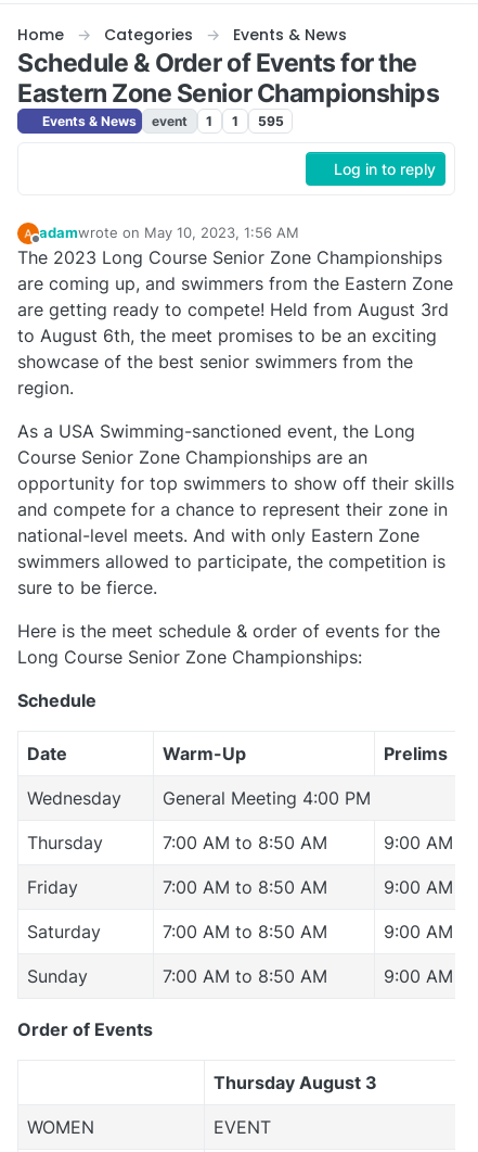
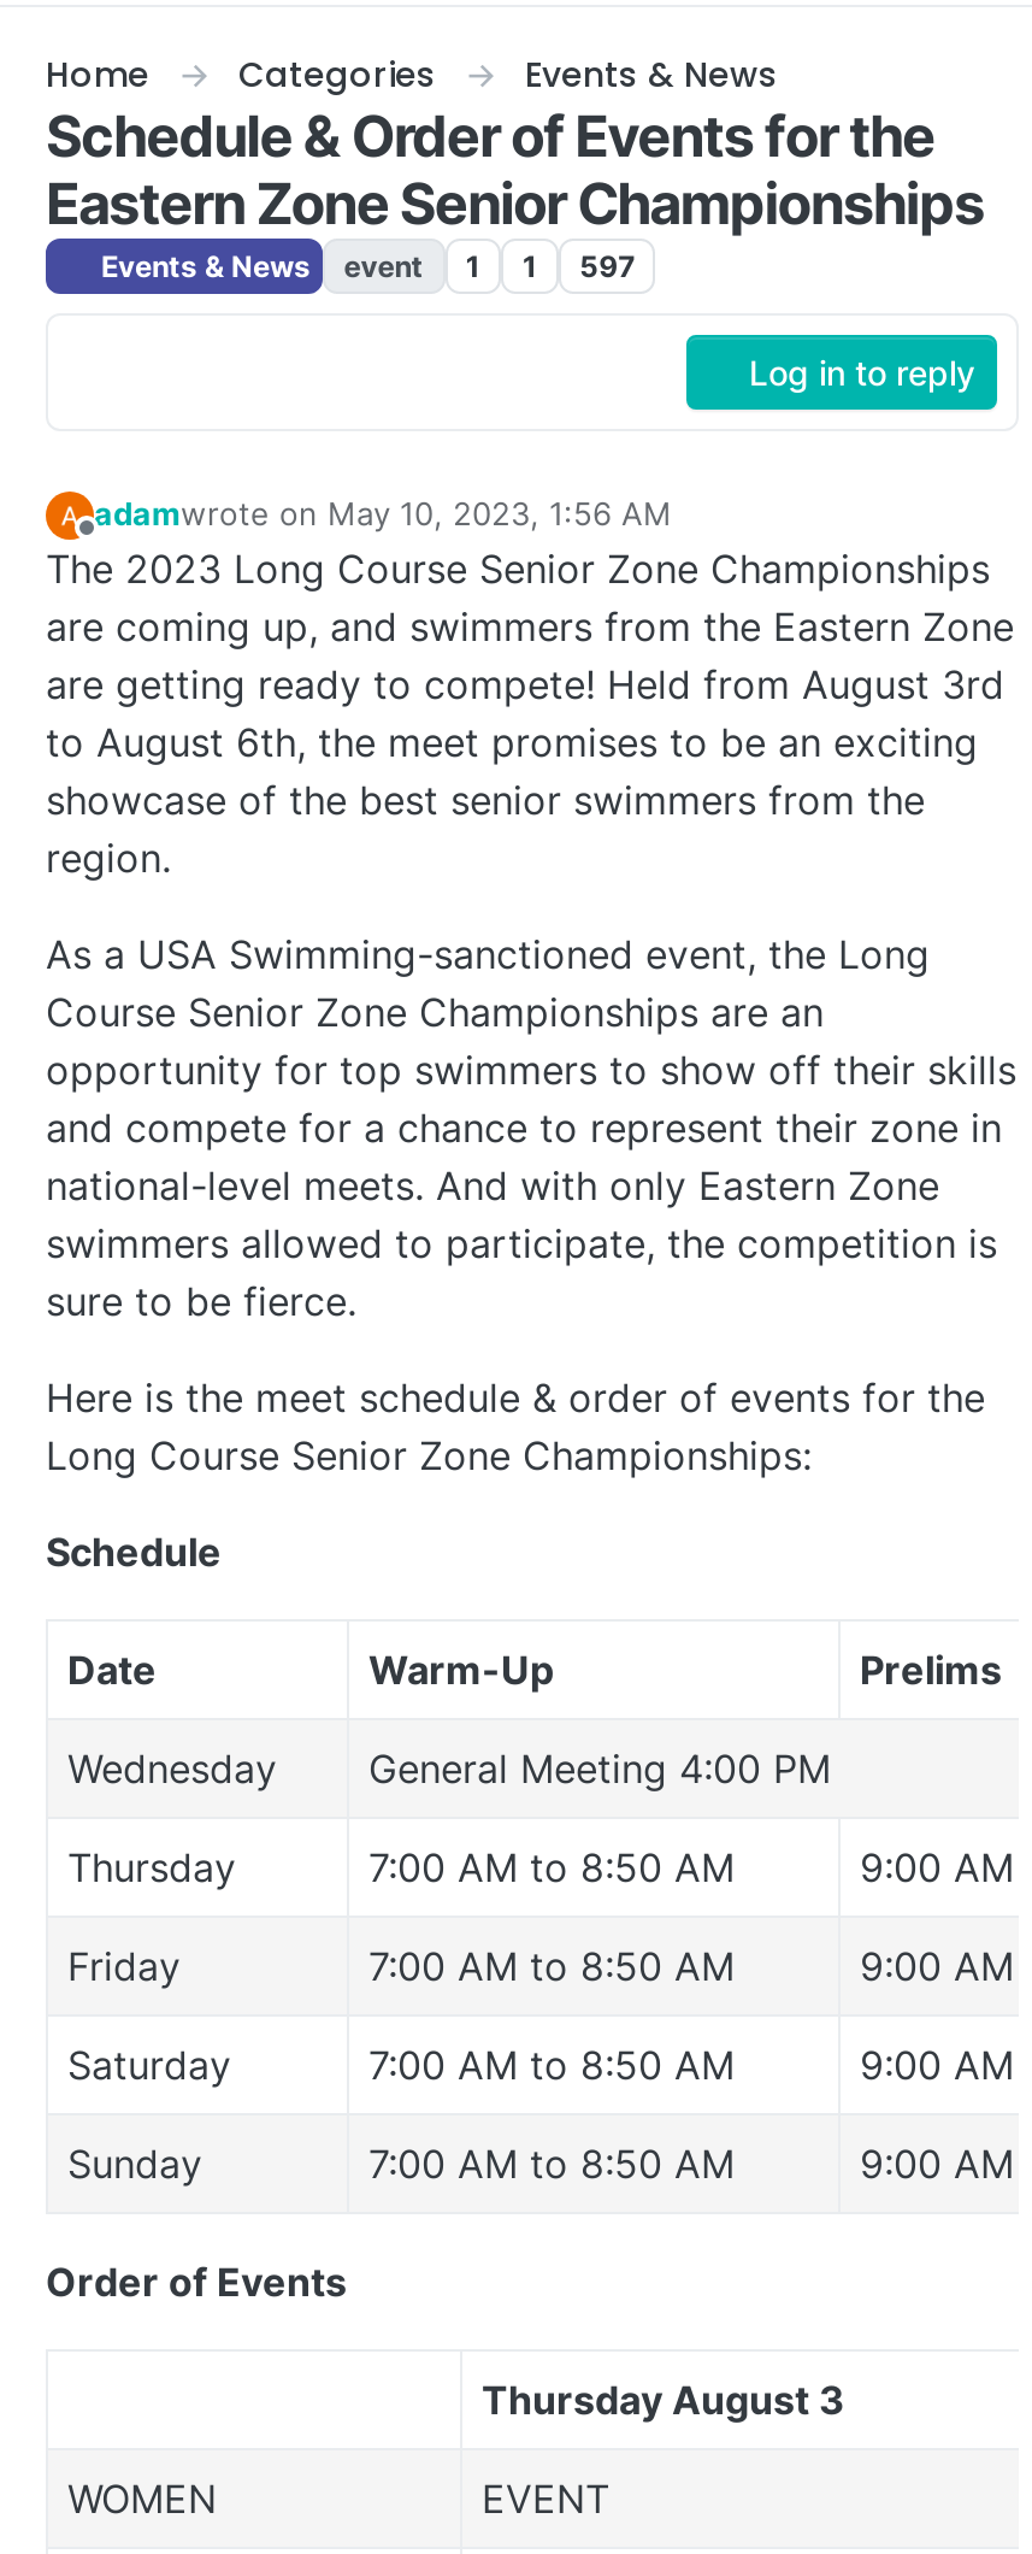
[39,112,284,129] Events & News event 1 1 595 -> [94,247,635,283] Events & News event 1 1 597

